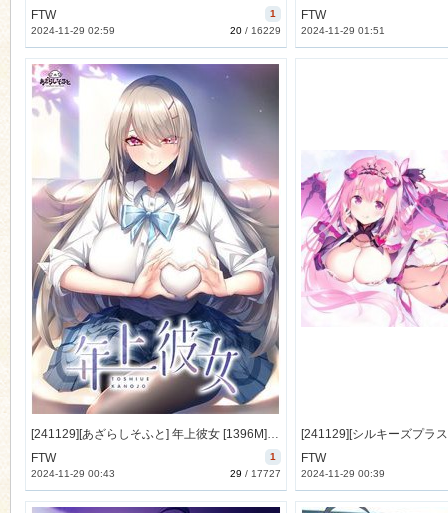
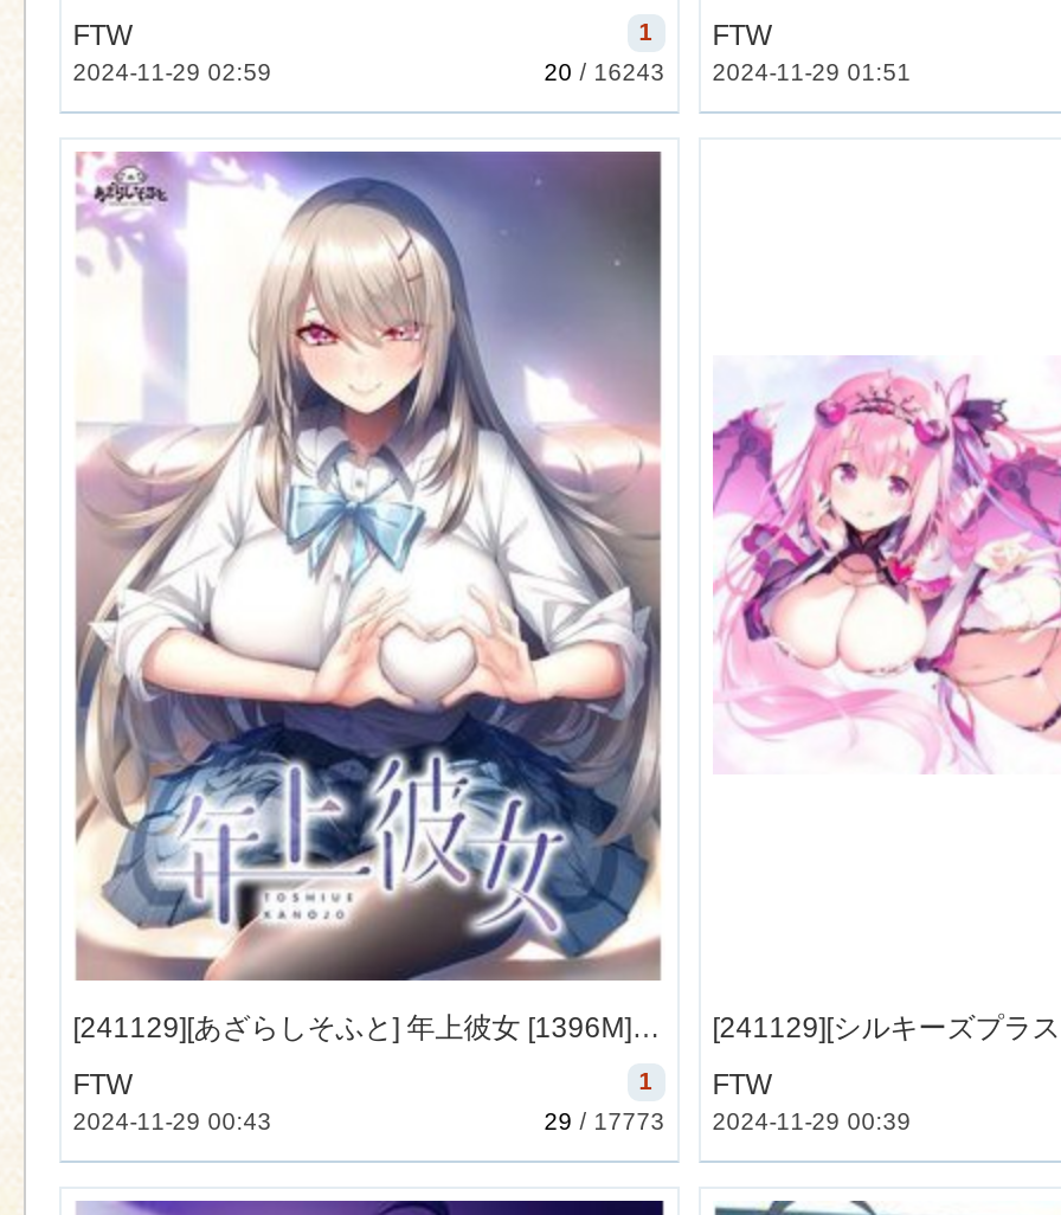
[230,25,385,36] 20 / 16229 2024-11-29 01:51 -> [544,59,911,85] 20 / 16243 2024-11-29 01:51
[230,468,385,479] 29 / 17727 2024-11-29 00:39 -> [544,1108,911,1134] 29 / 17773 2024-11-29 00:39

